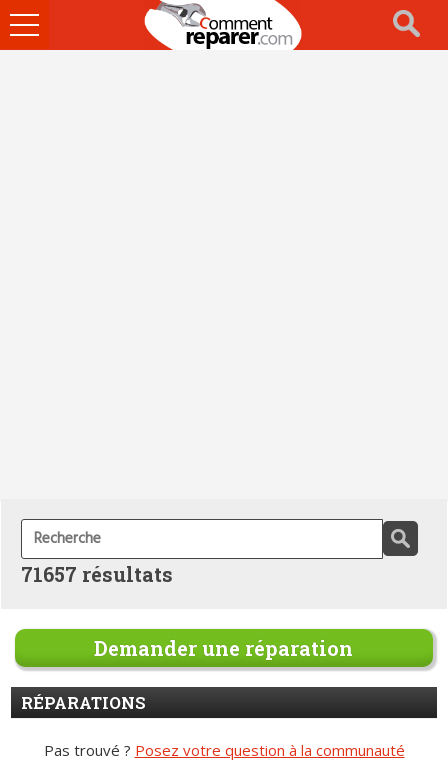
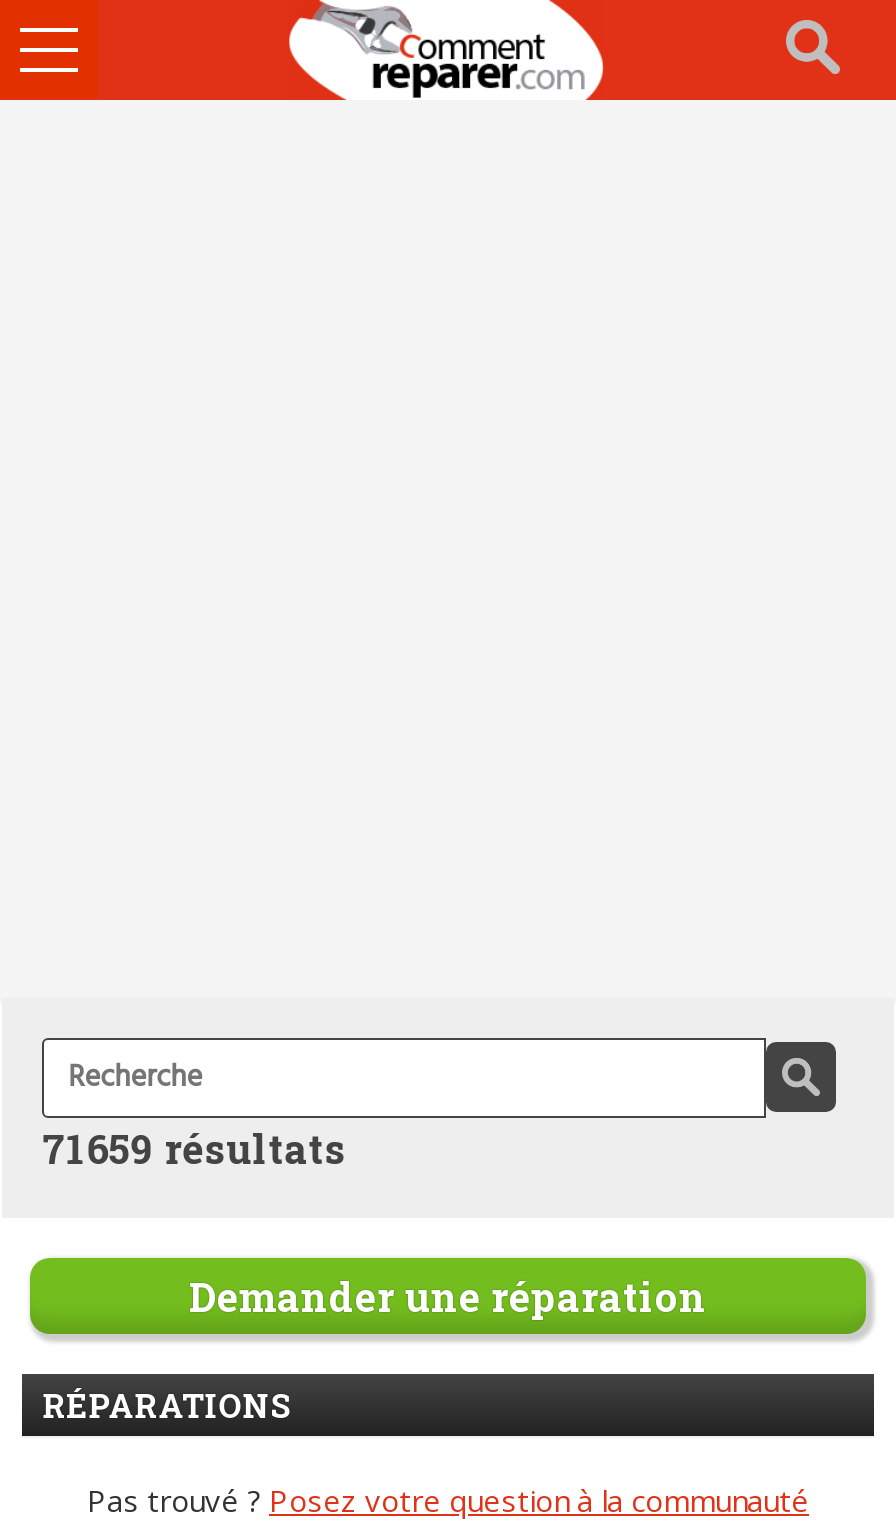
[21,561,173,587] 71657 résultats -> [42,1121,346,1173] 71659 résultats

